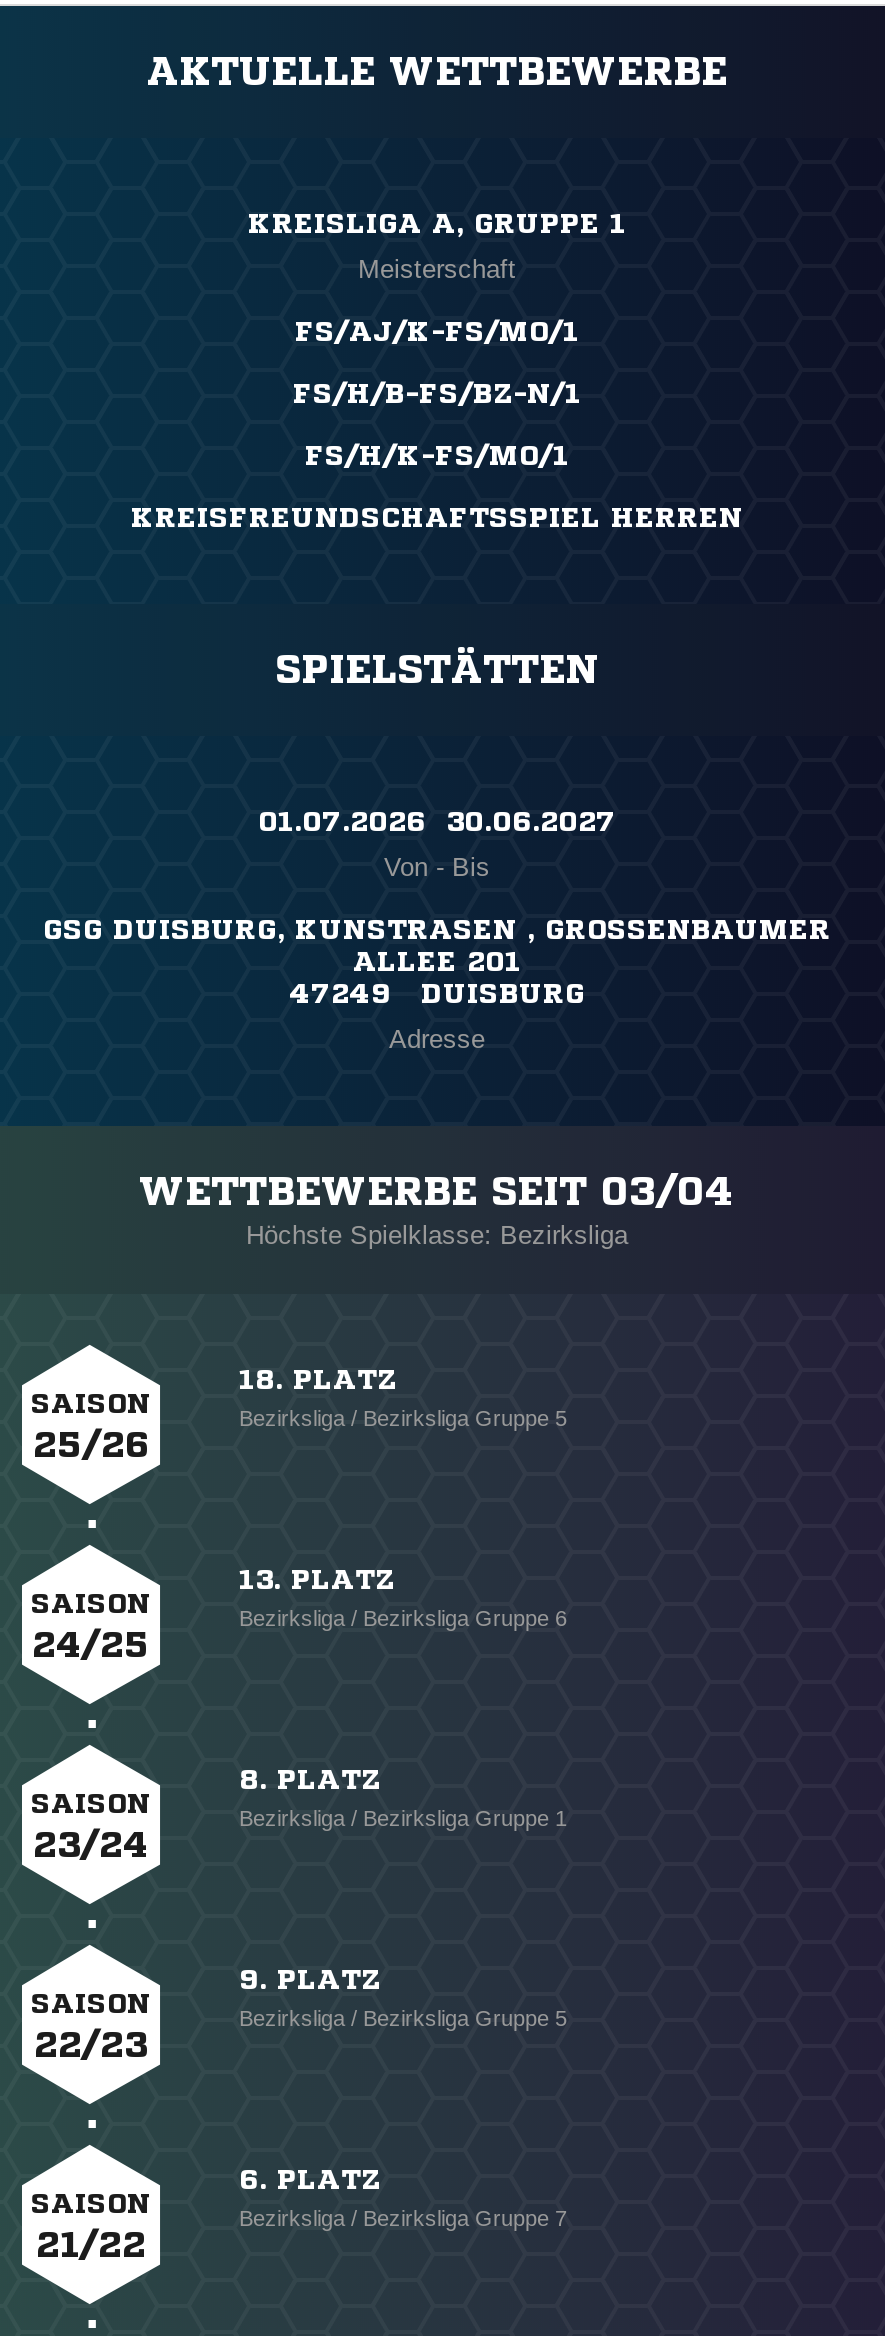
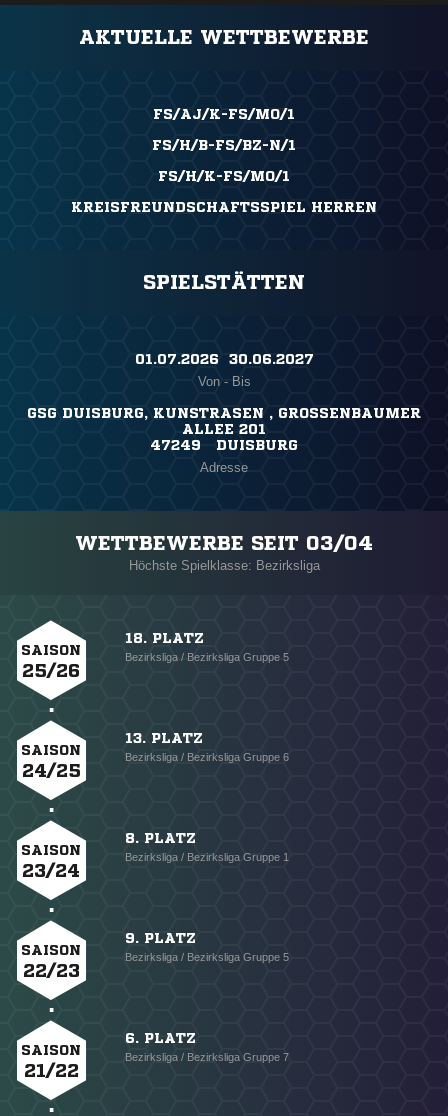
[248,211,626,285] KREISLIGA A, GRUPPE 1 | Meisterschaft -> none

